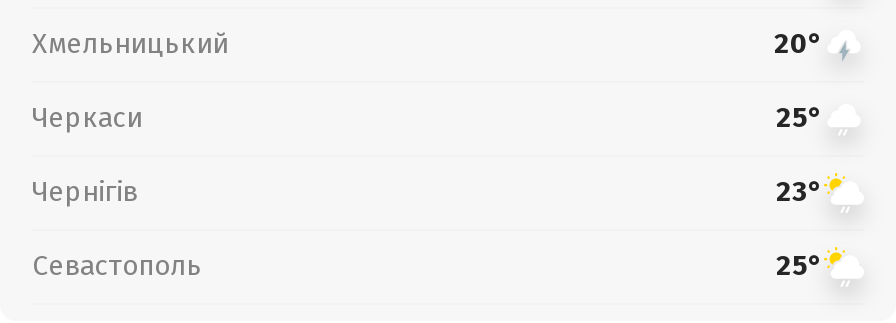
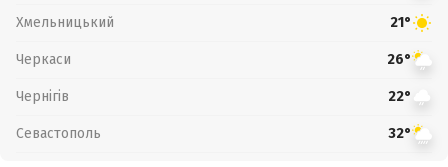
[774,27,824,61] 20° -> [390,14,412,31] 21°
[776,101,824,135] 25° -> [387,51,412,68] 26°
[776,175,824,209] 23° -> [388,88,412,105] 22°
[776,249,824,283] 25° -> [388,125,412,142] 32°

